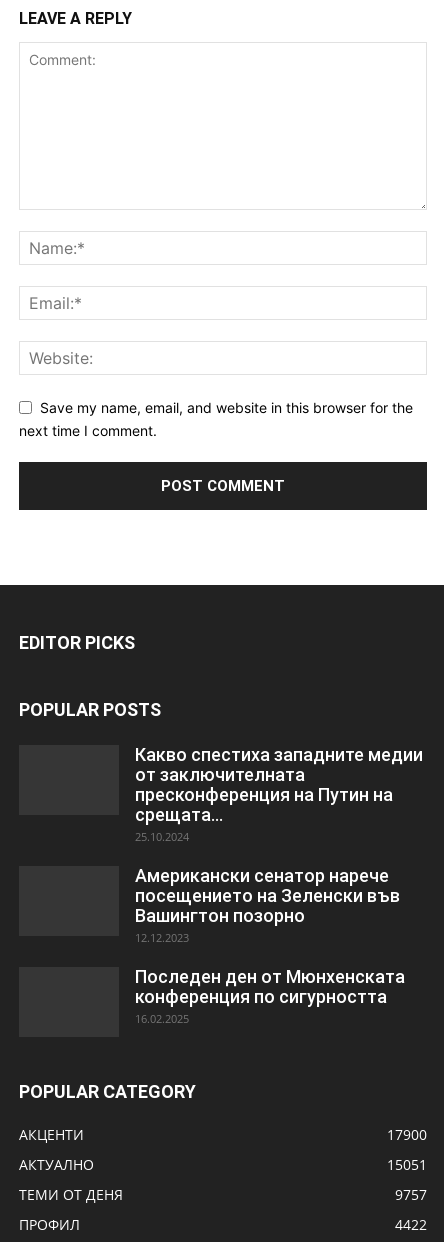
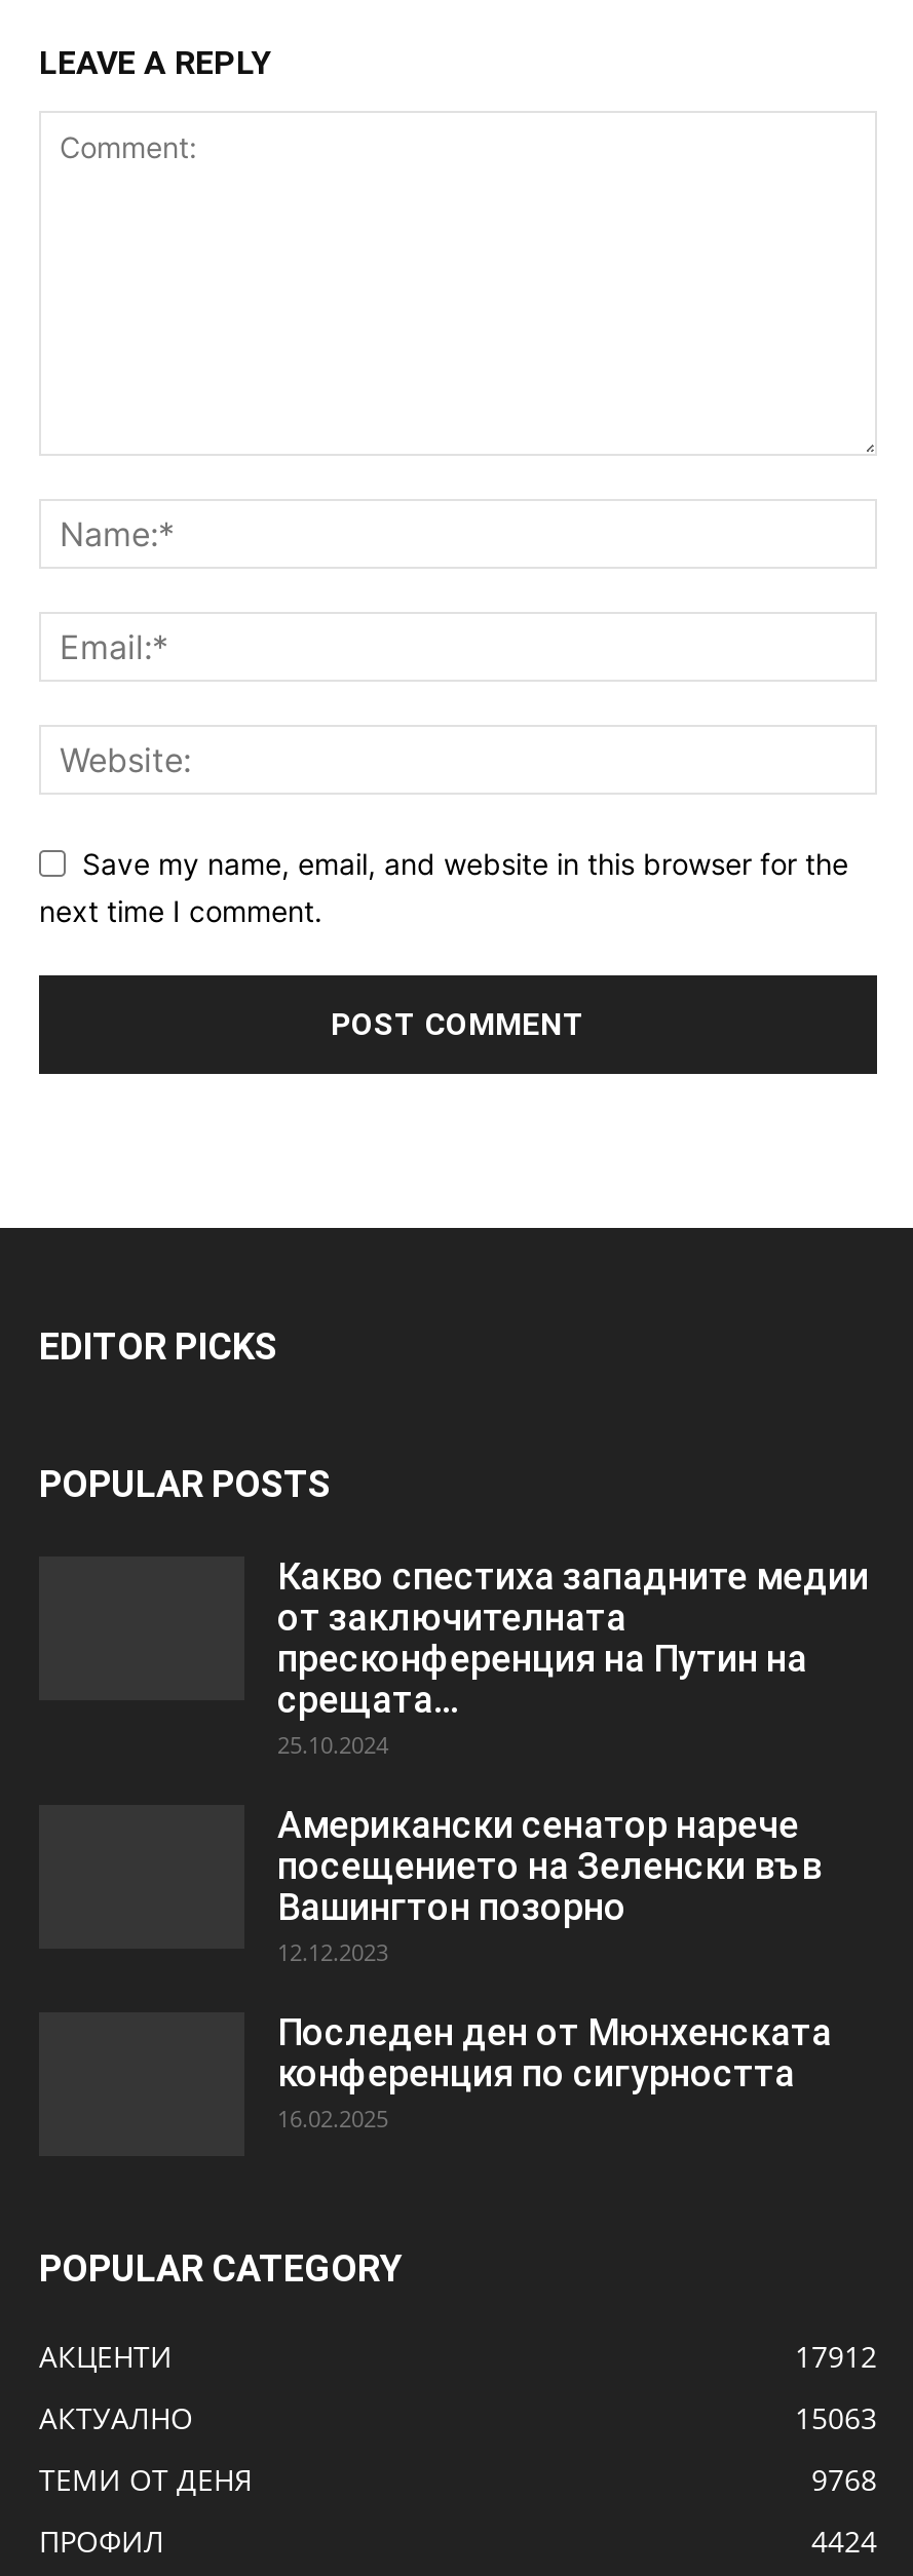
[387,1125,427,1144] 17900 -> [795,2336,877,2375] 17912
[387,1155,427,1174] 15051 -> [795,2398,877,2437] 15063
[395,1185,427,1204] 9757 -> [811,2459,877,2498] 9768
[395,1215,427,1234] 4422 -> [811,2521,877,2560] 4424

